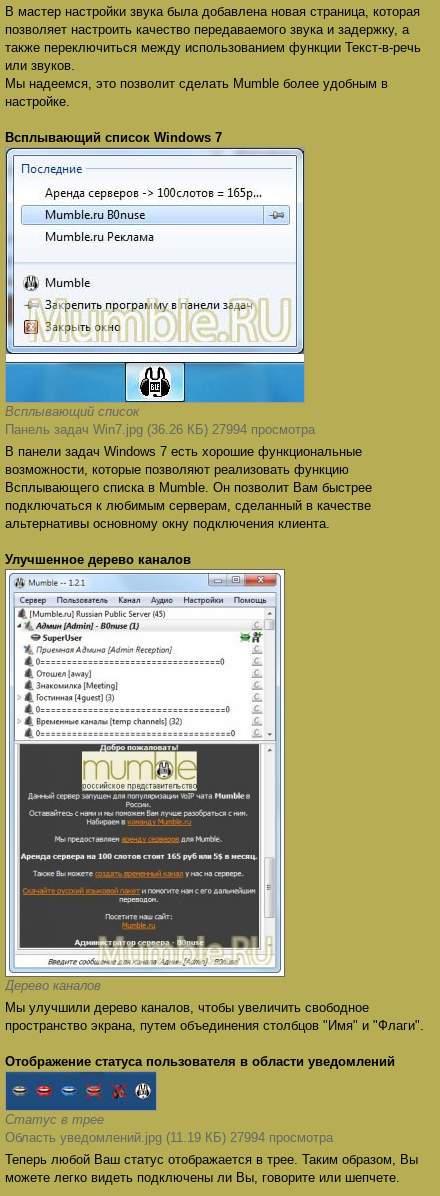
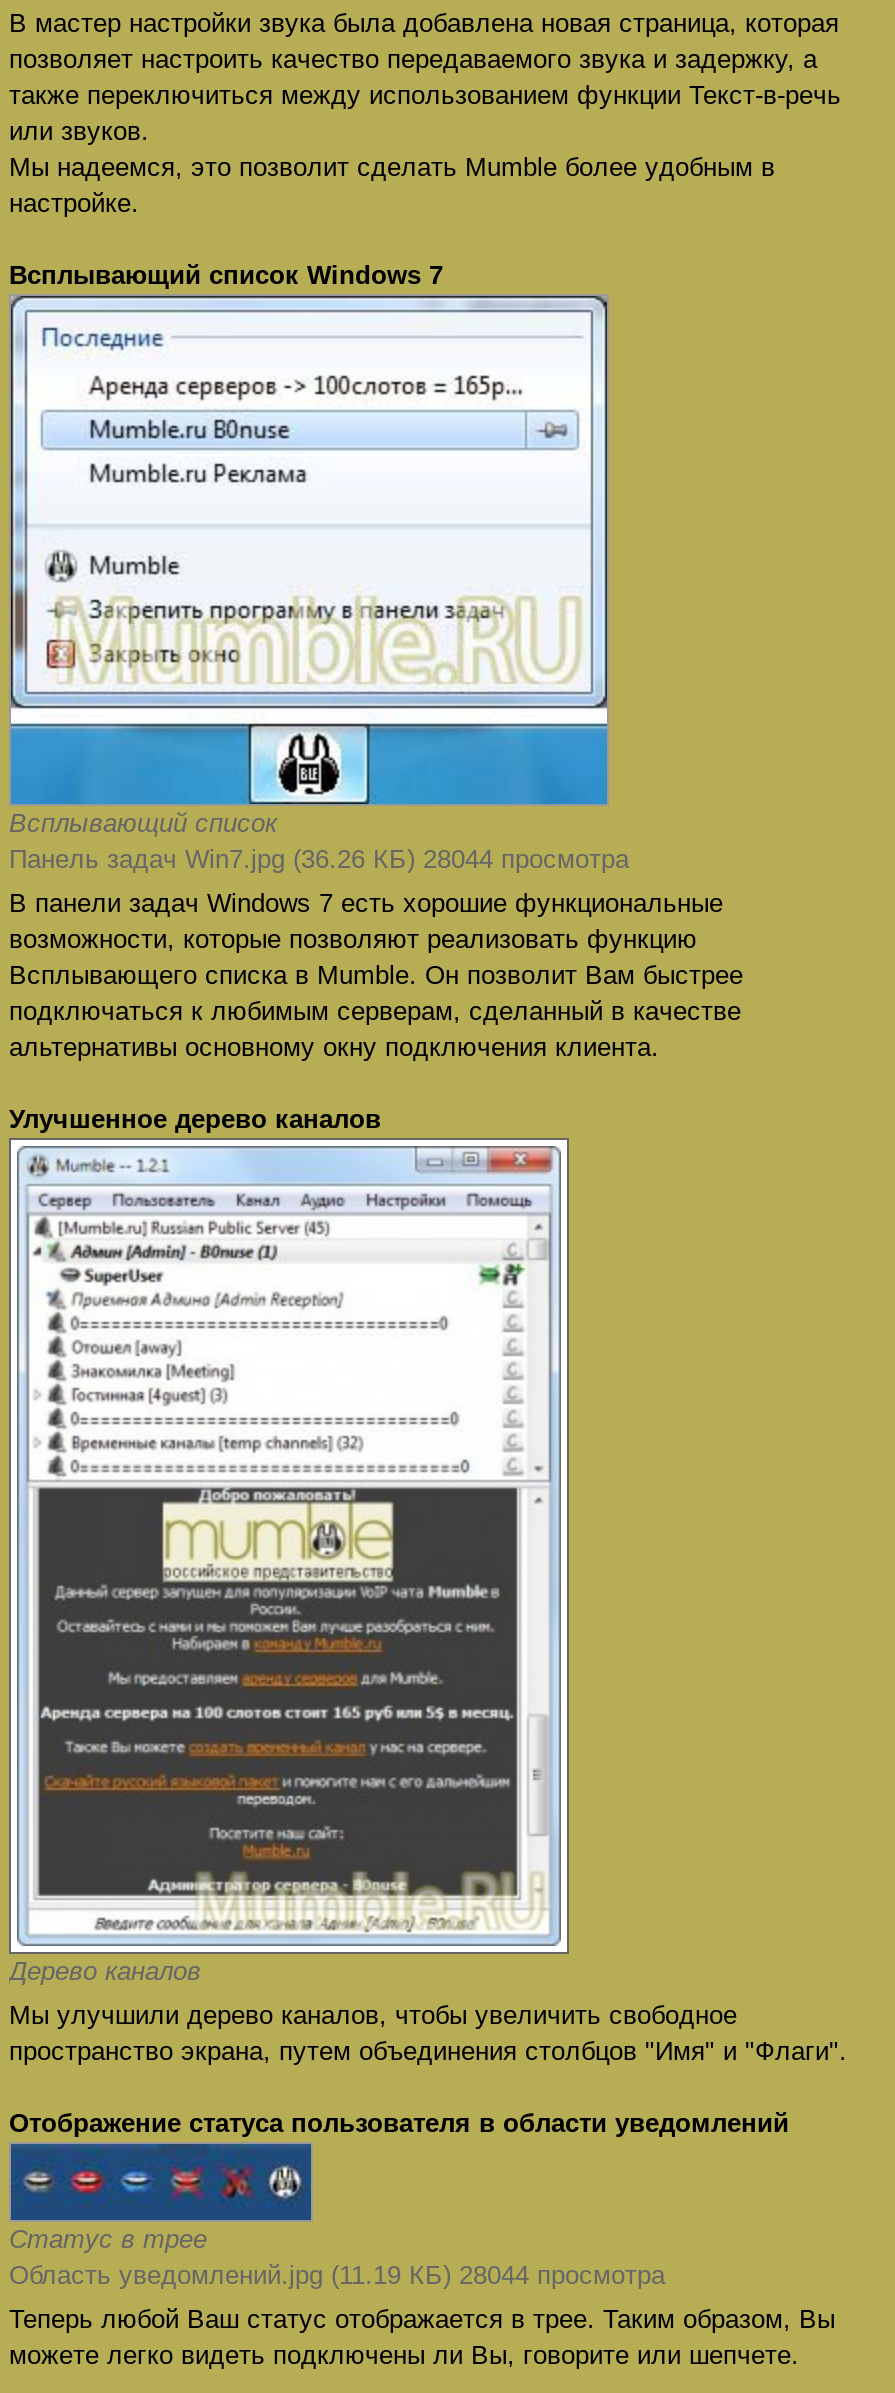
[5,422,315,437] Панель задач Win7.jpg (36.26 КБ) 27994 просмотра -> [9,844,629,874] Панель задач Win7.jpg (36.26 КБ) 28044 просмотра
[5,1130,333,1145] Область уведомлений.jpg (11.19 КБ) 27994 просмотра -> [9,2260,665,2290] Область уведомлений.jpg (11.19 КБ) 28044 просмотра

